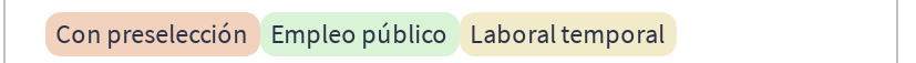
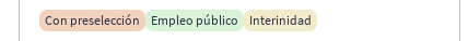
[470,16,665,49] Laboral temporal -> [249,12,311,28] Interinidad

